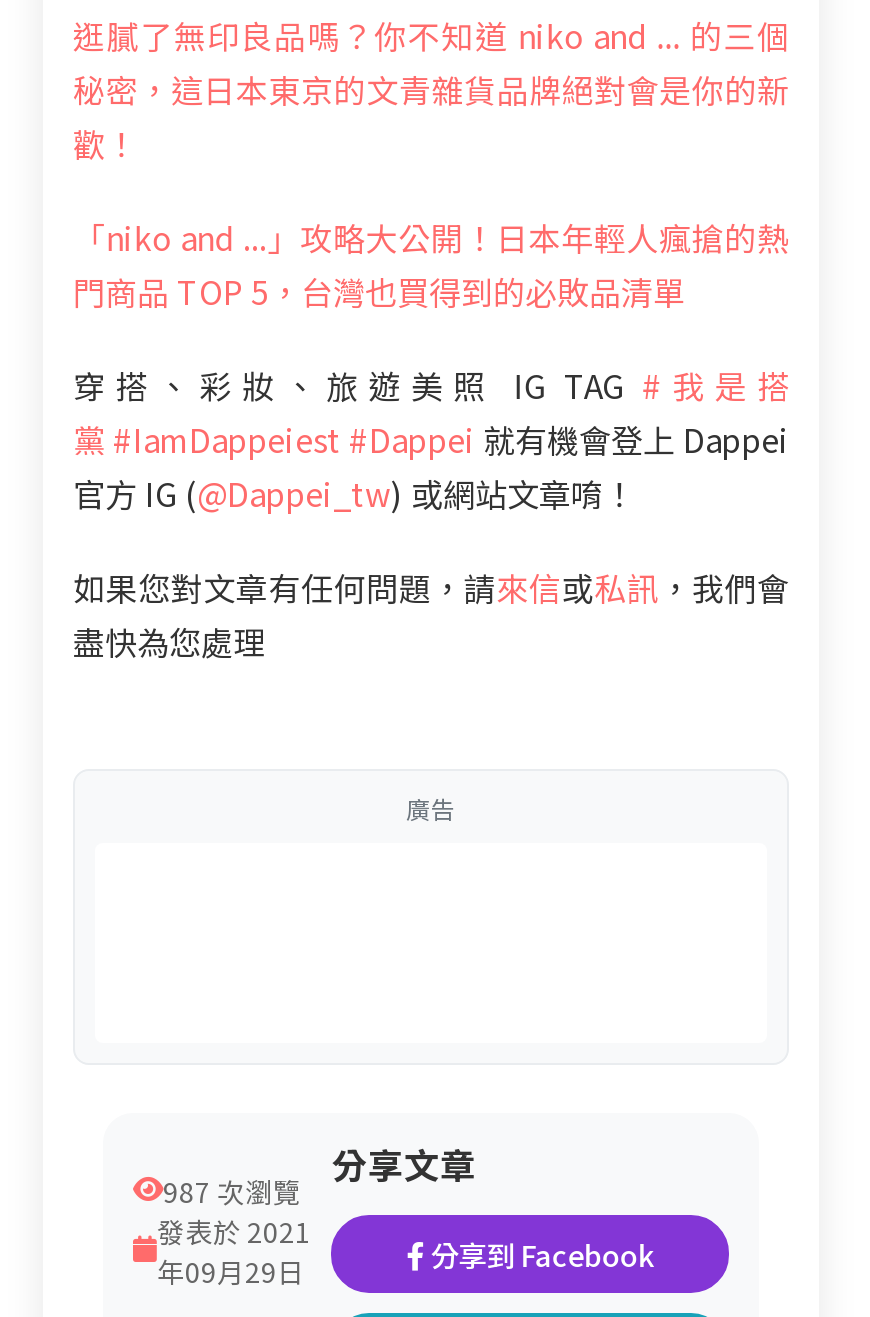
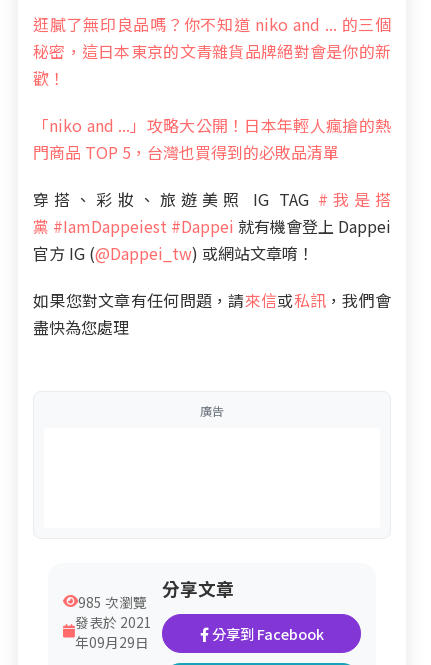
[163,1171,301,1211] 987 次瀏覽 -> [78,592,147,612] 985 次瀏覽

